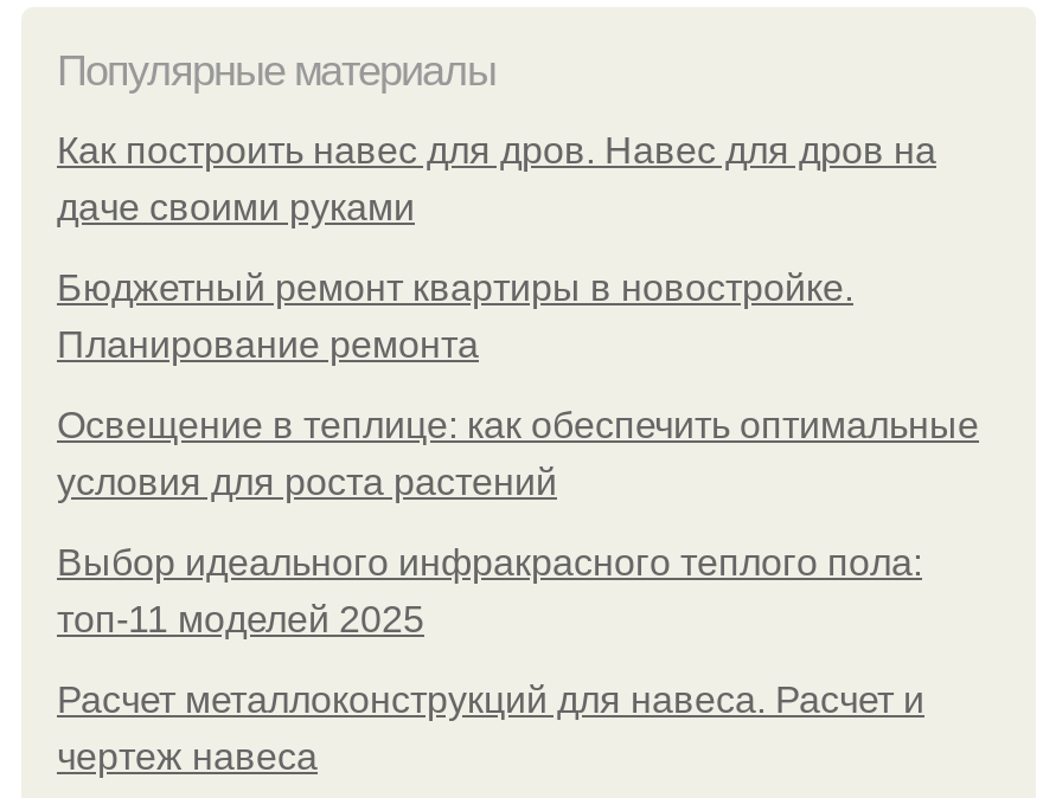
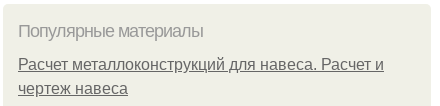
[57,130,979,639] Как построить навес для дров. Навес для дров на | даче своими руками | Бюджетный ремонт квартиры в новостройке. | Планирование ремонта | Освещение в теплице: как обеспечить оптимальные | условия для роста растений | Выбор идеального инфракрасного теплого пола: | топ-11 моделей 2025 -> none

